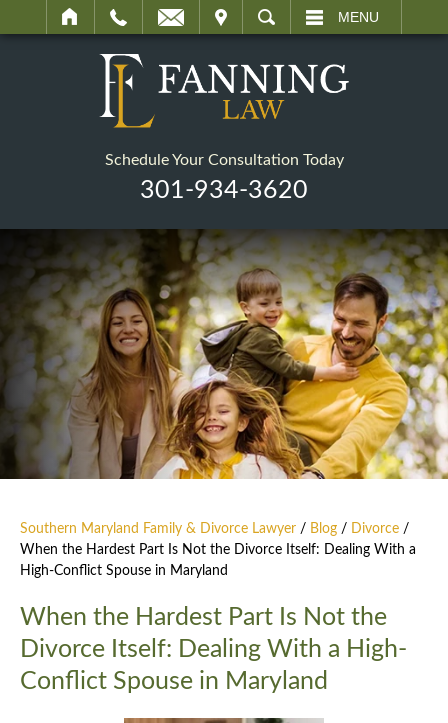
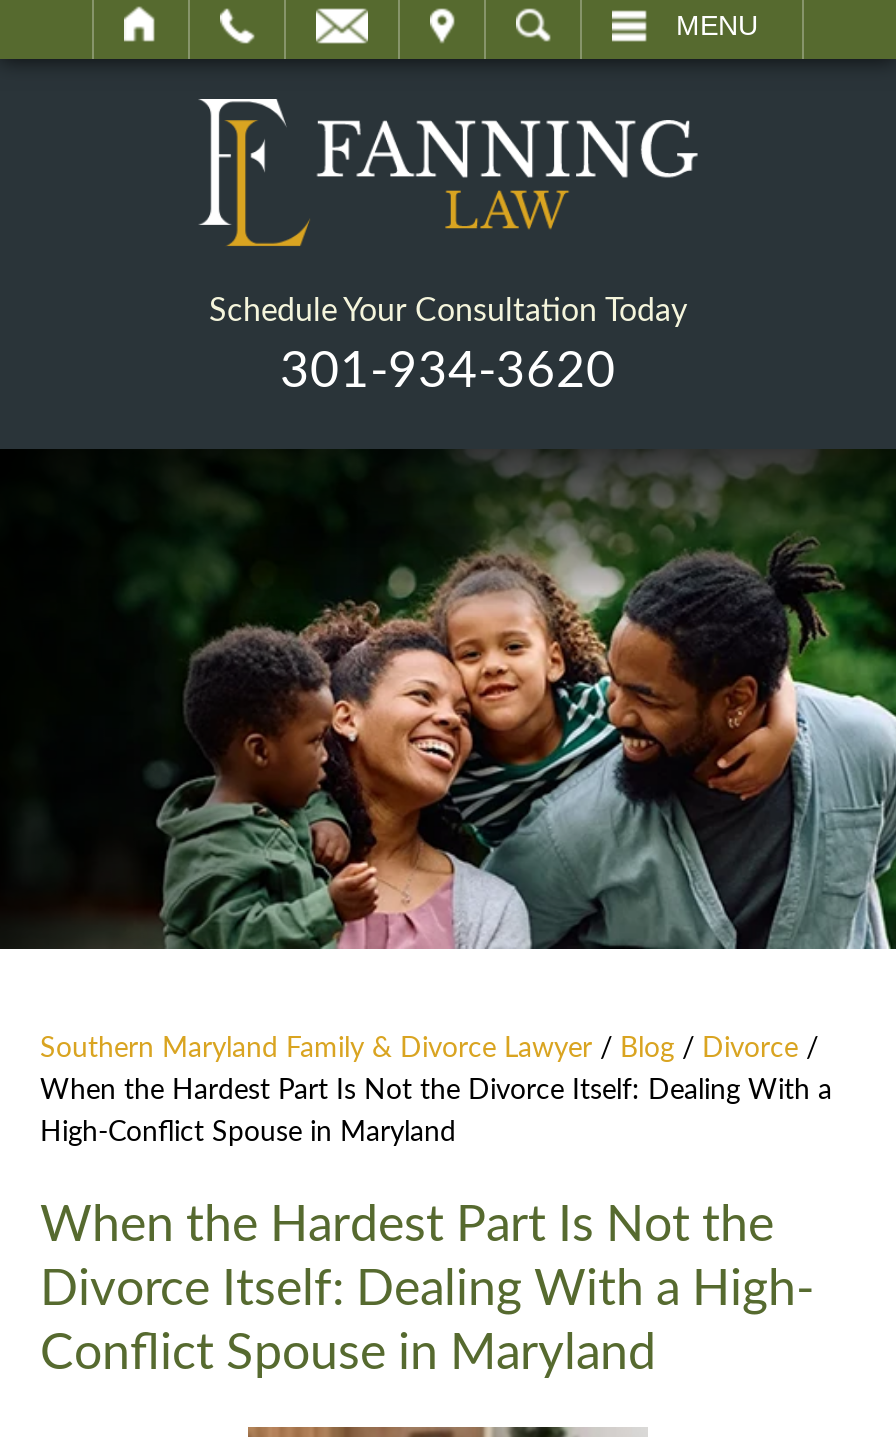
[3,229,445,480] [image] -> [6,449,890,951] [image]

